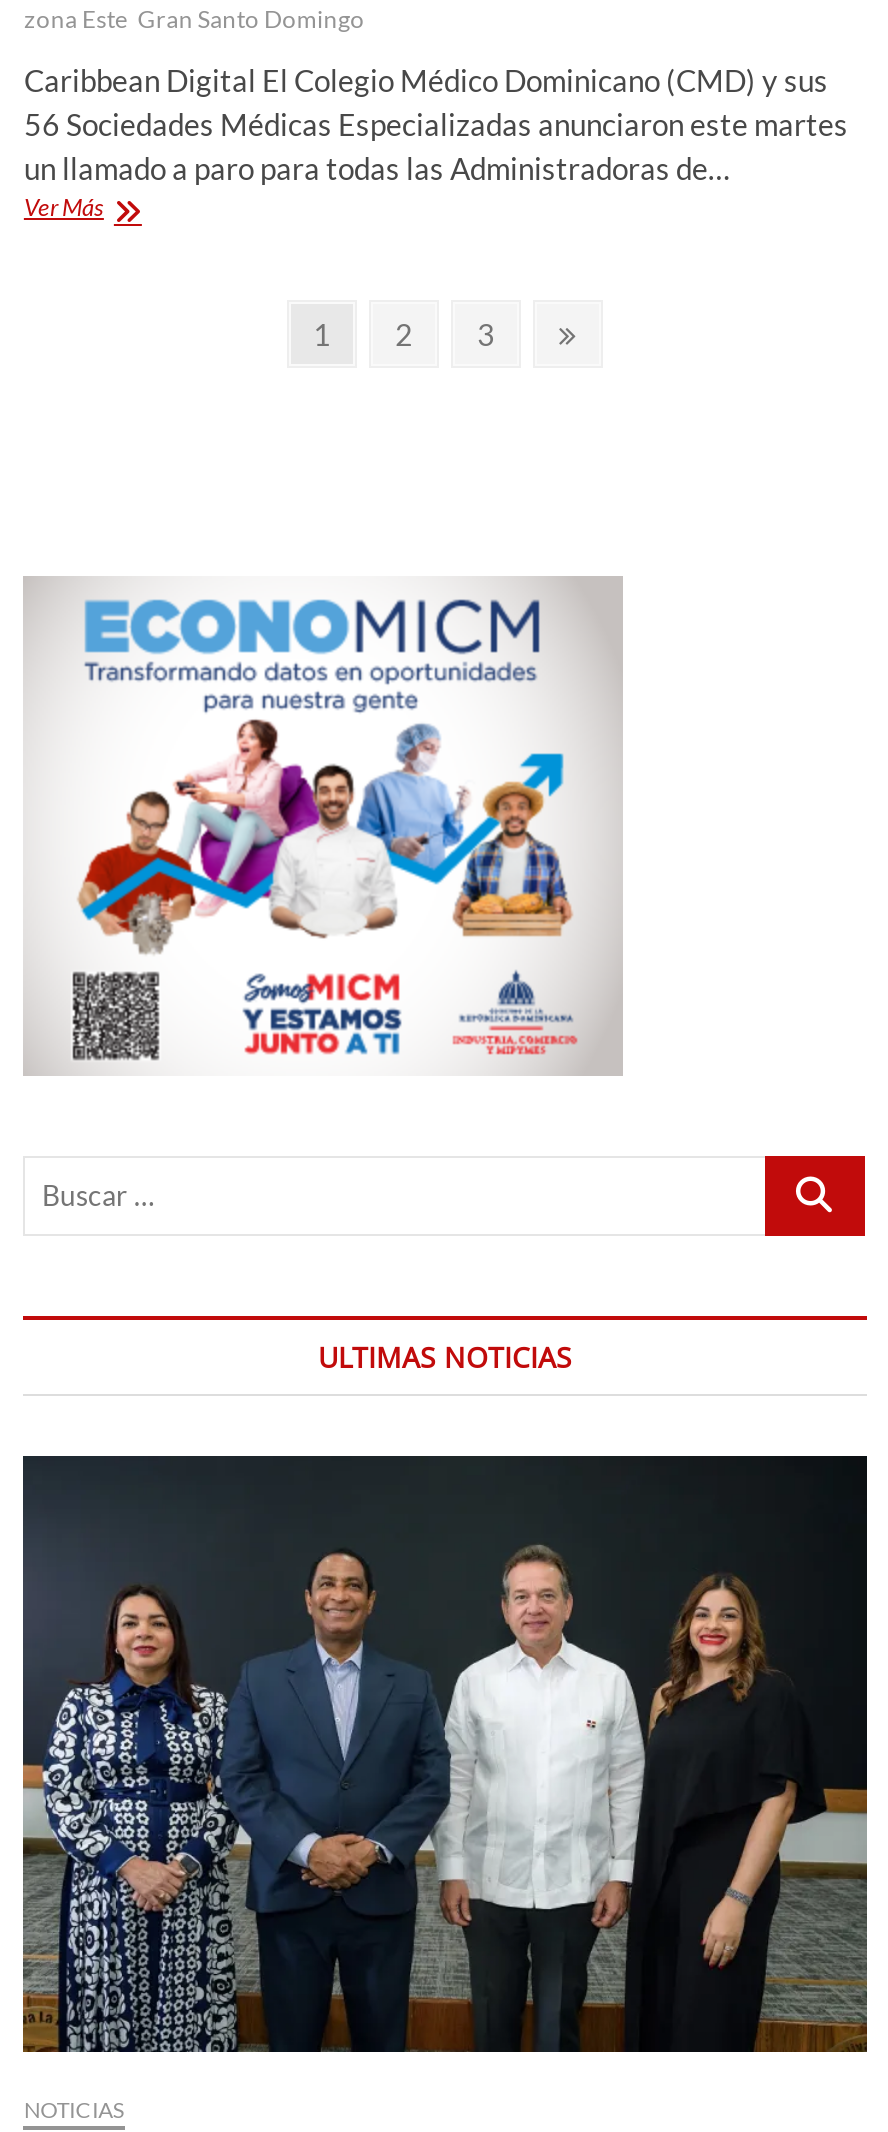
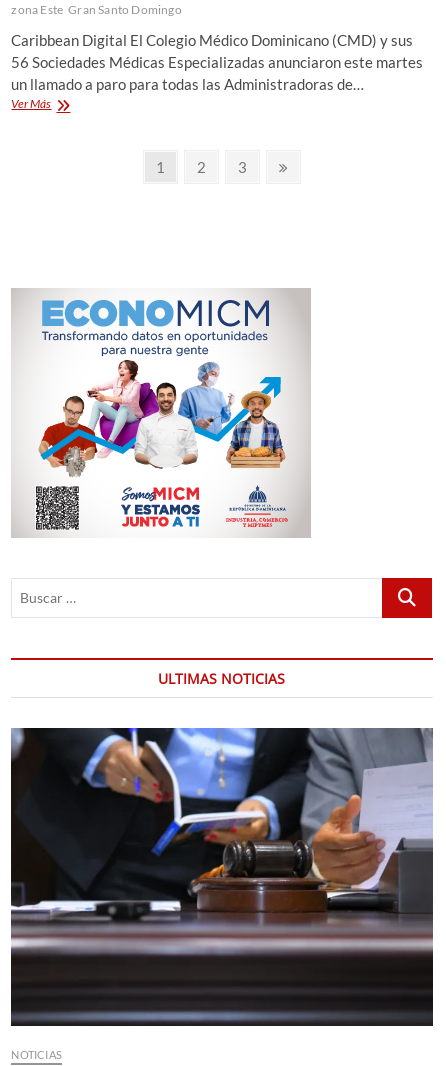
[21,1454,869,2054] [image] -> [10,727,434,1027] [image]

